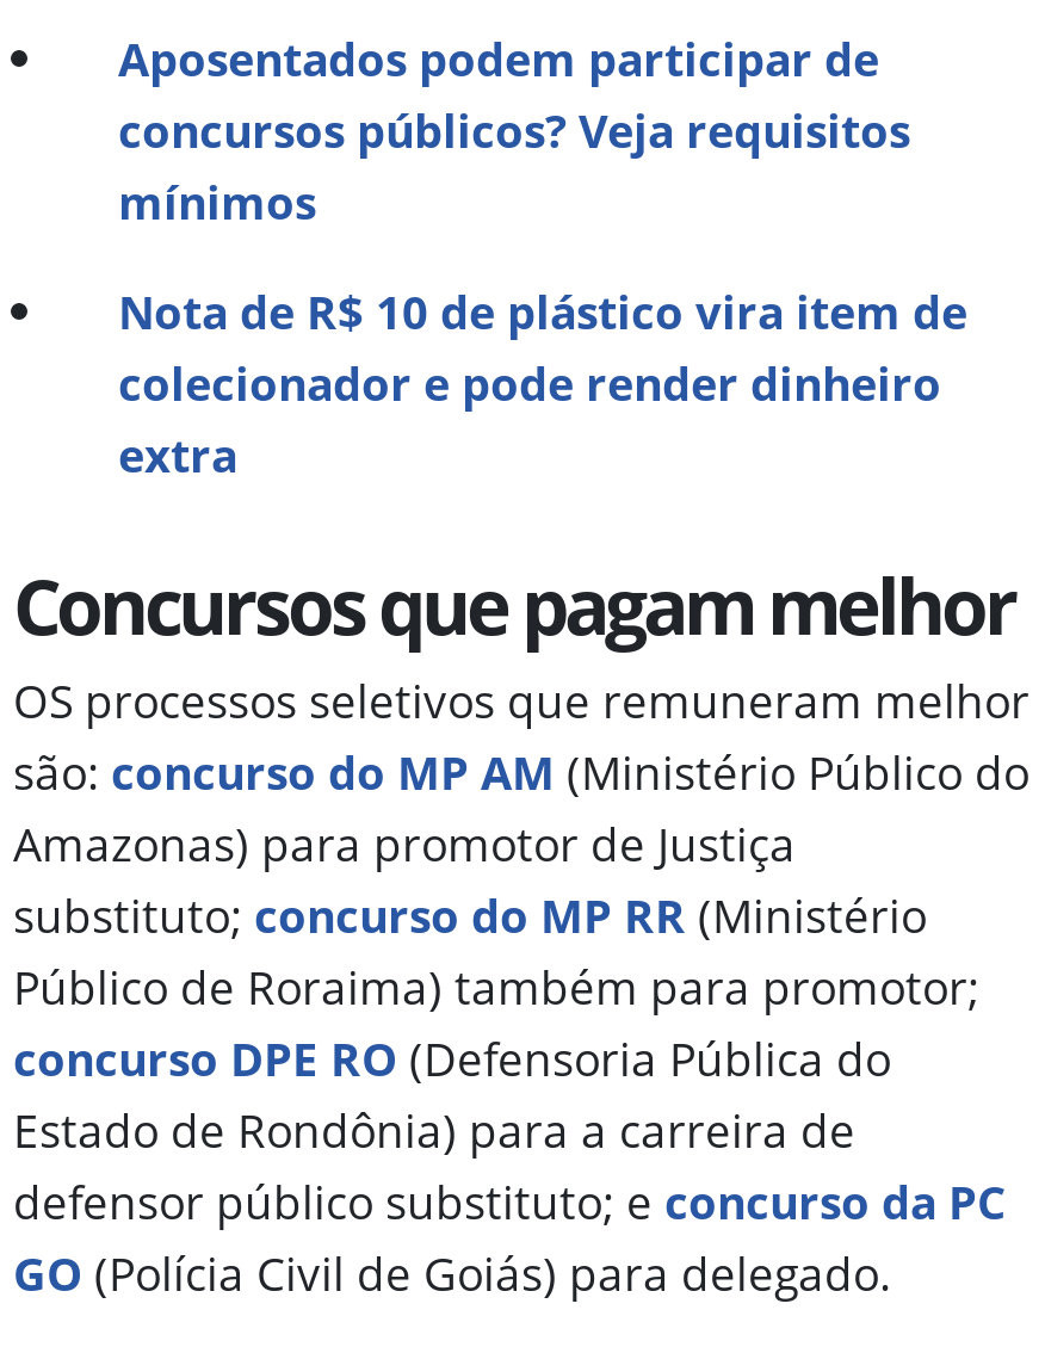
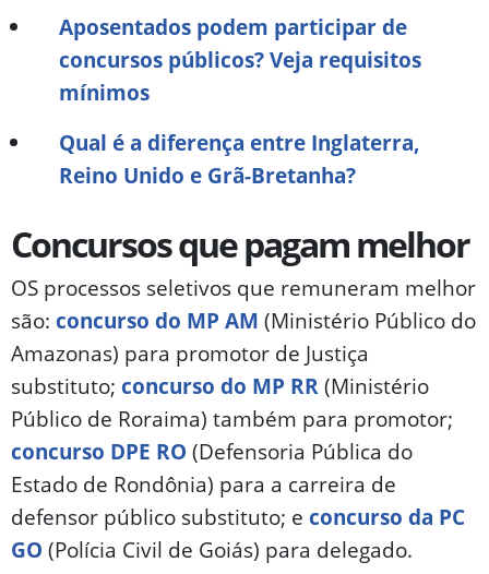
[118,279,967,487] Nota de R$ 10 de plástico vira item de | colecionador e pode render dinheiro | extra -> [59,128,420,190] Qual é a diferença entre Inglaterra, | Reino Unido e Grã-Bretanha?

